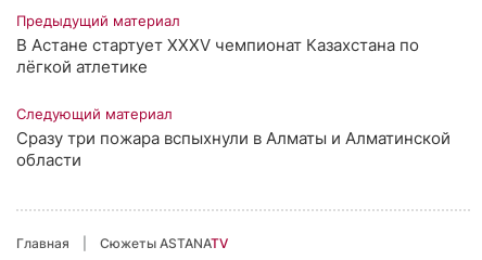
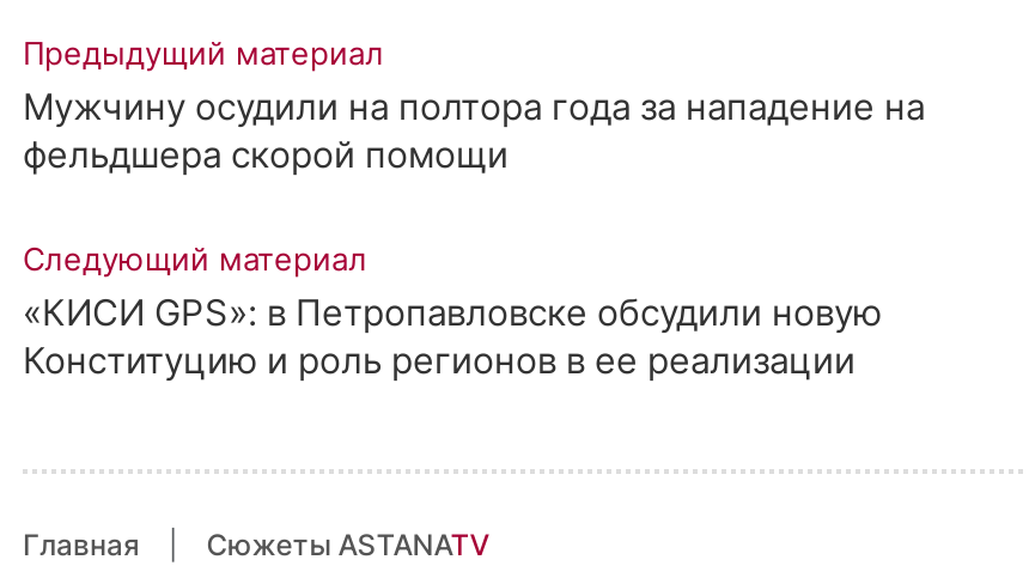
[16,34,419,76] В Астане стартует XXXV чемпионат Казахстана по | лёгкой атлетике -> [23,84,925,177] Мужчину осудили на полтора года за нападение на | фельдшера скорой помощи
[16,127,451,170] Сразу три пожара вспыхнули в Алматы и Алматинской | области -> [23,290,882,383] «КИСИ GPS»: в Петропавловске обсудили новую | Конституцию и роль регионов в ее реализации

